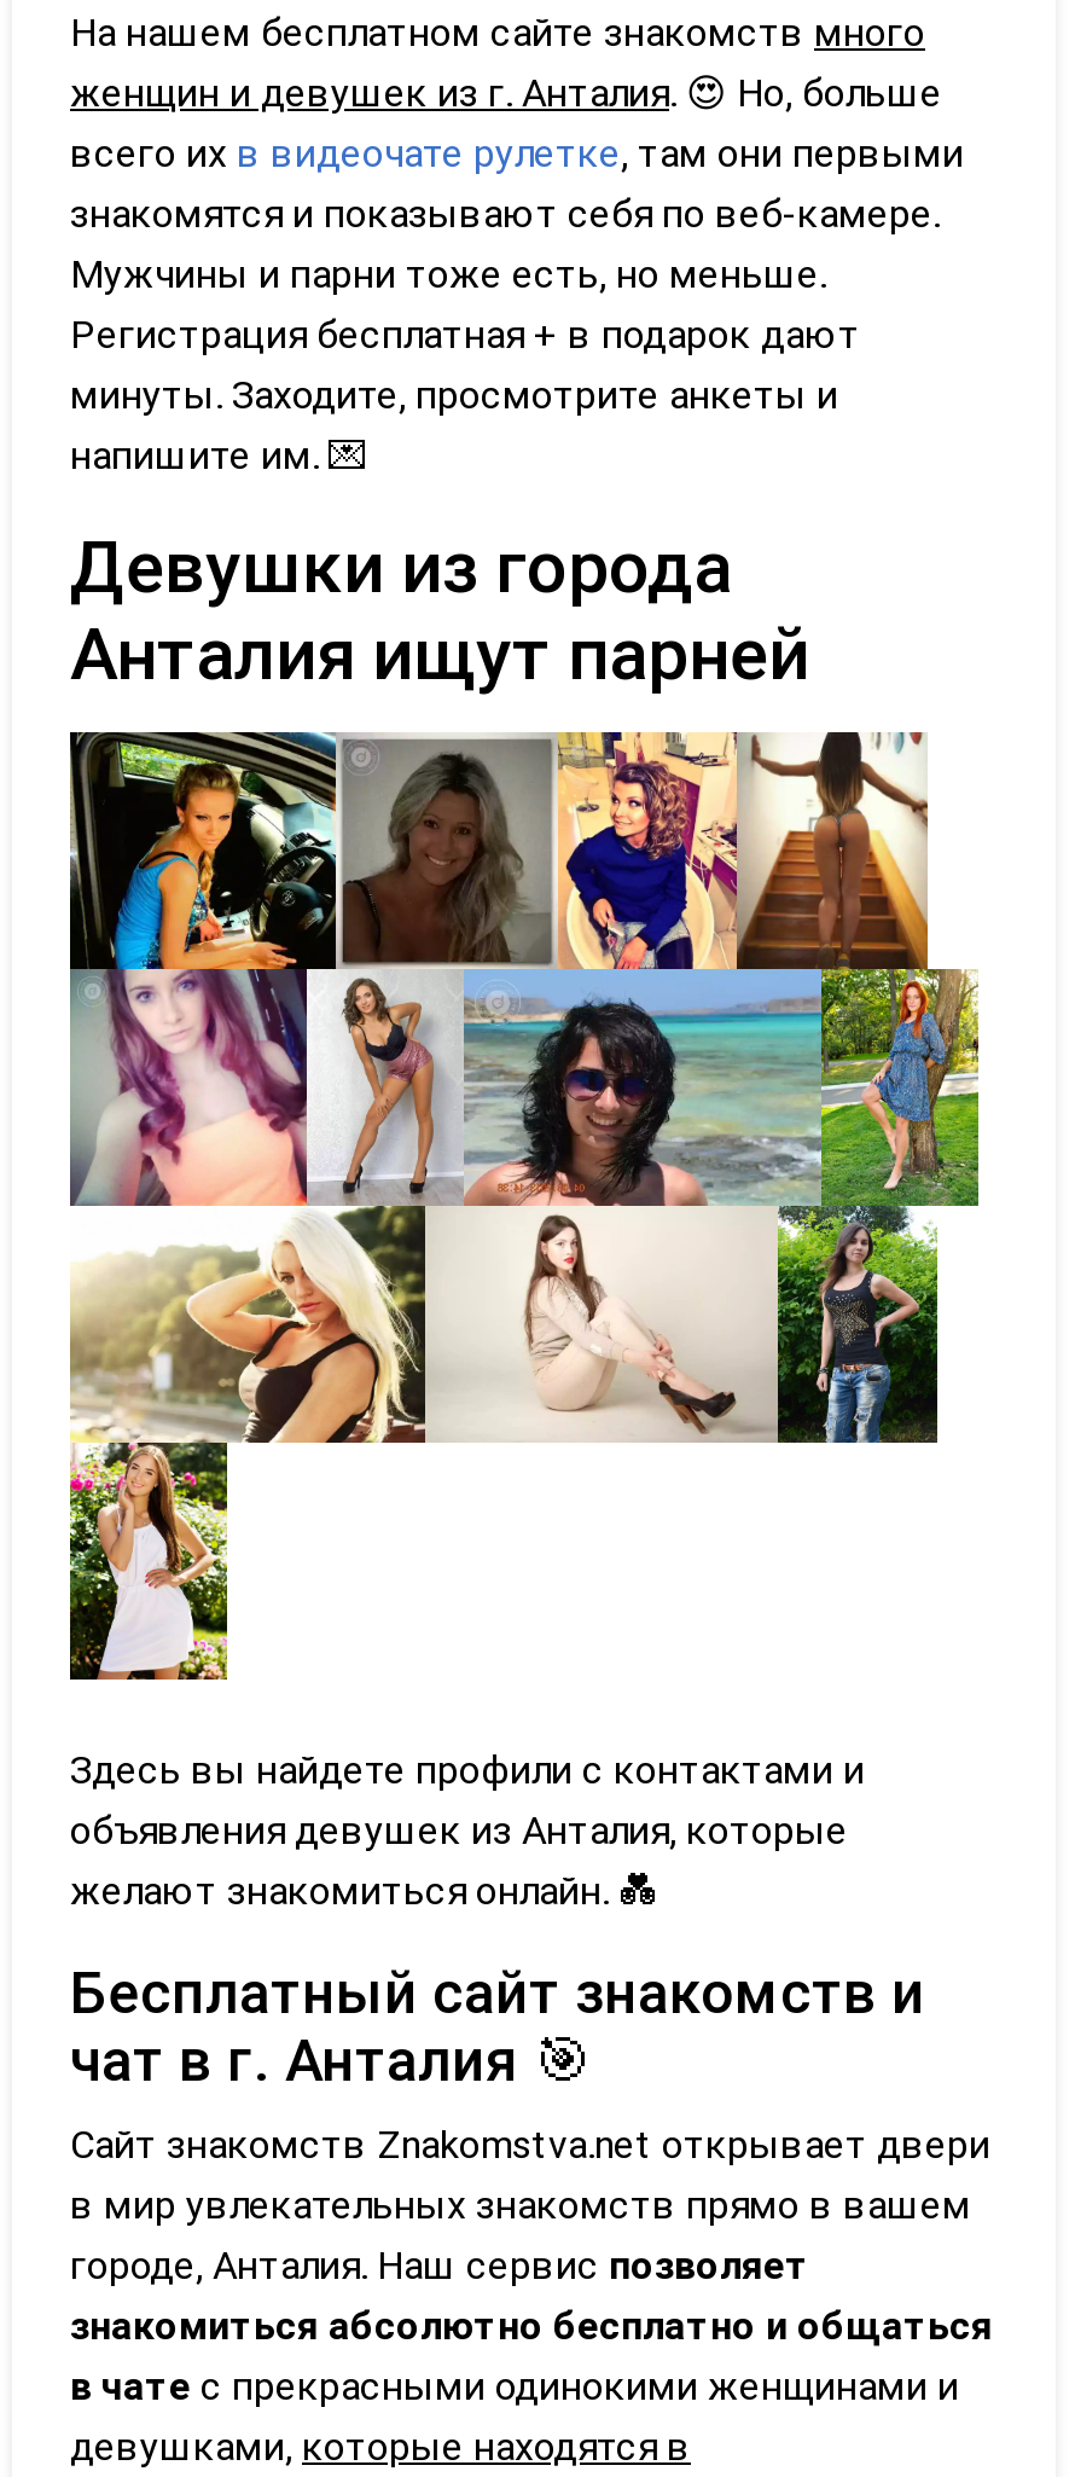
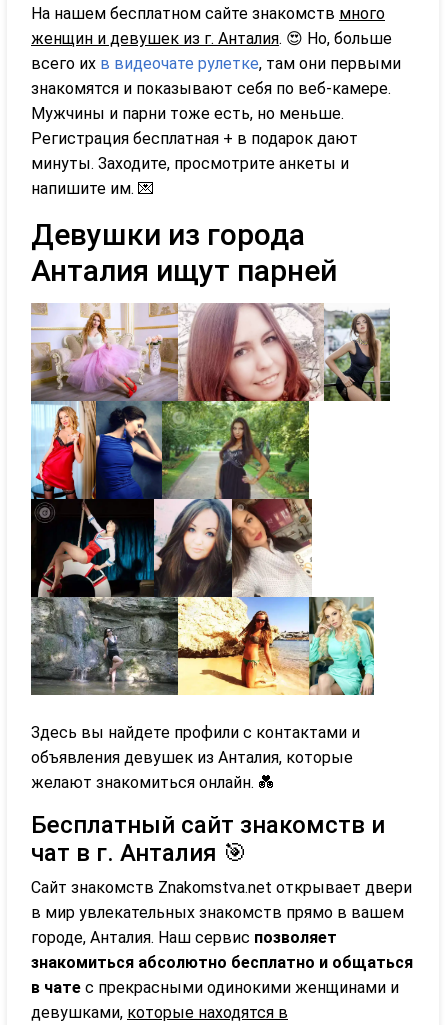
[68,730,981,1680] [image] -> [30,303,407,696] [image]

